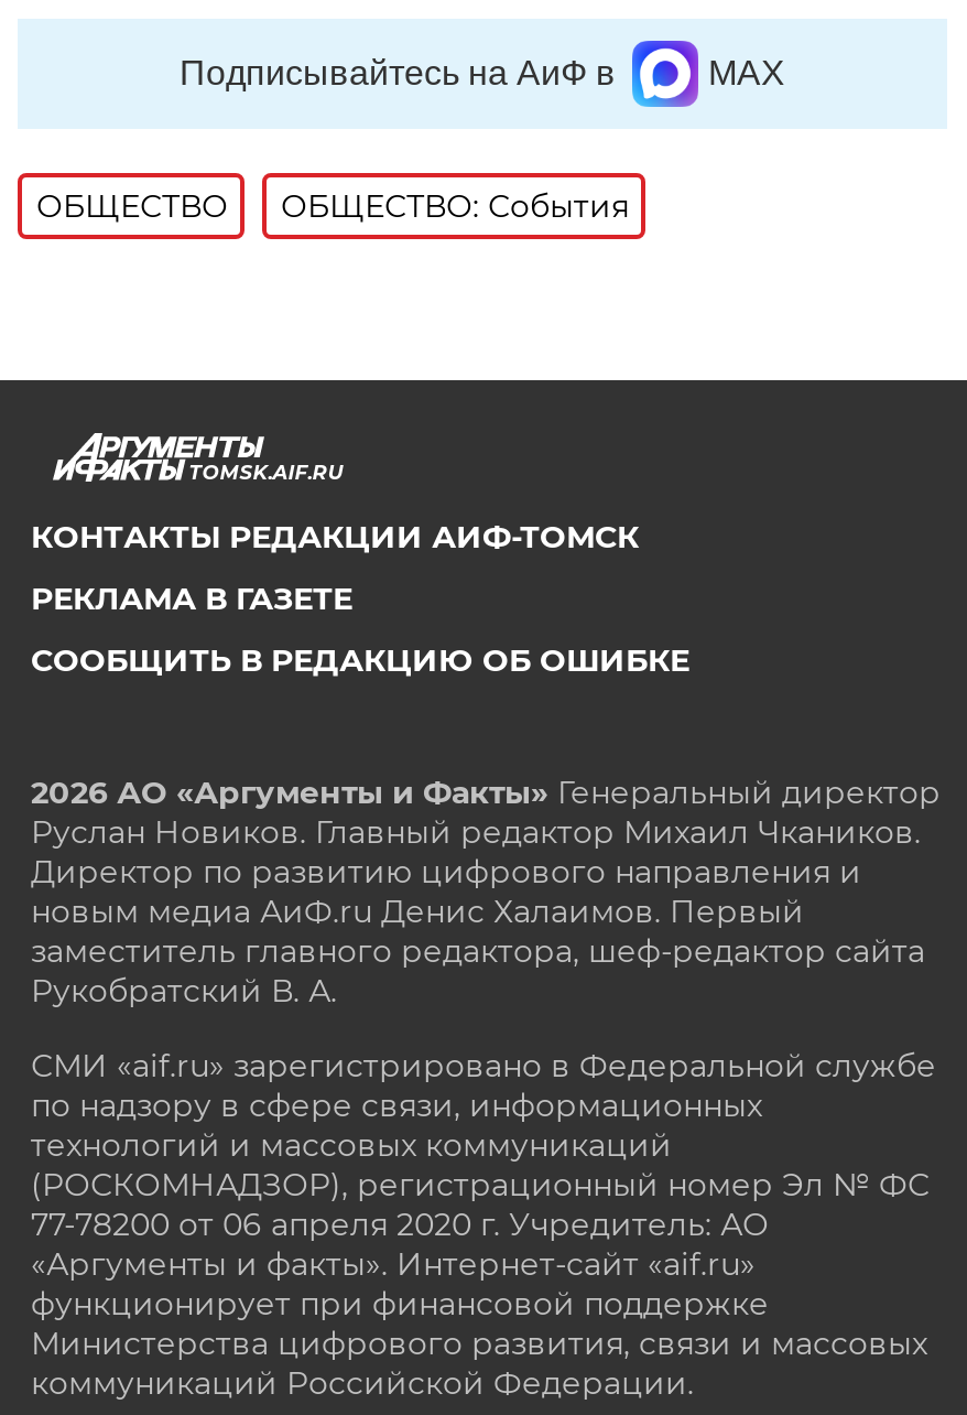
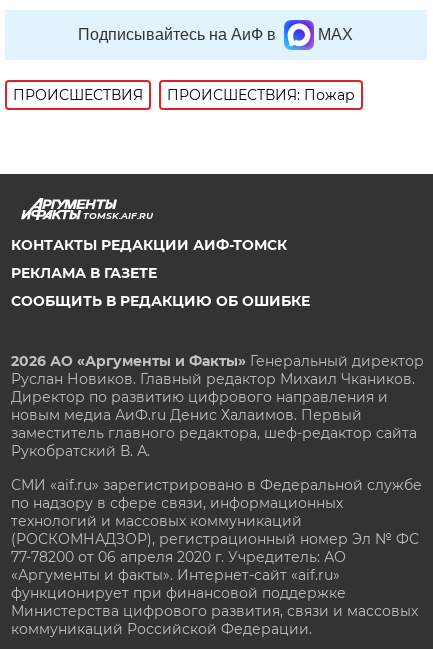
[36,187,629,227] ОБЩЕСТВО | ОБЩЕСТВО: События -> [13,86,355,104] ПРОИСШЕСТВИЯ | ПРОИСШЕСТВИЯ: Пожар

